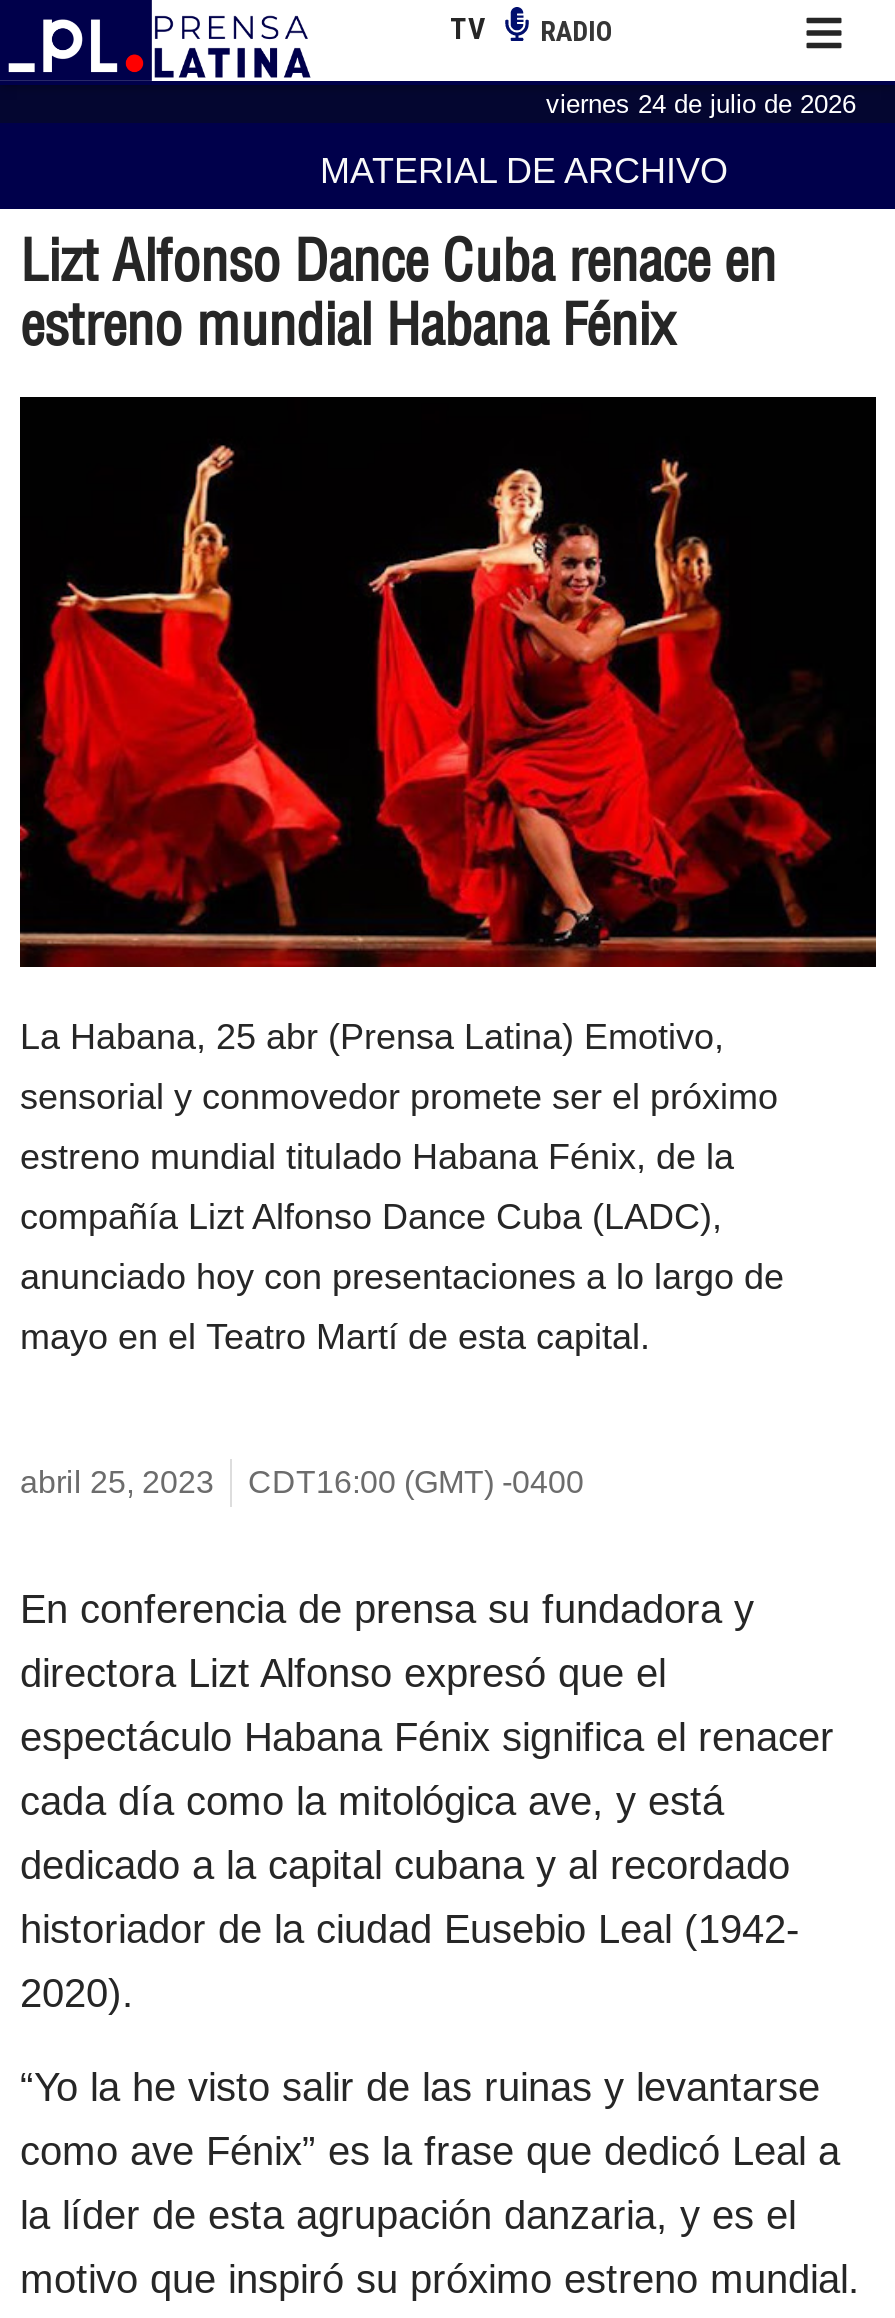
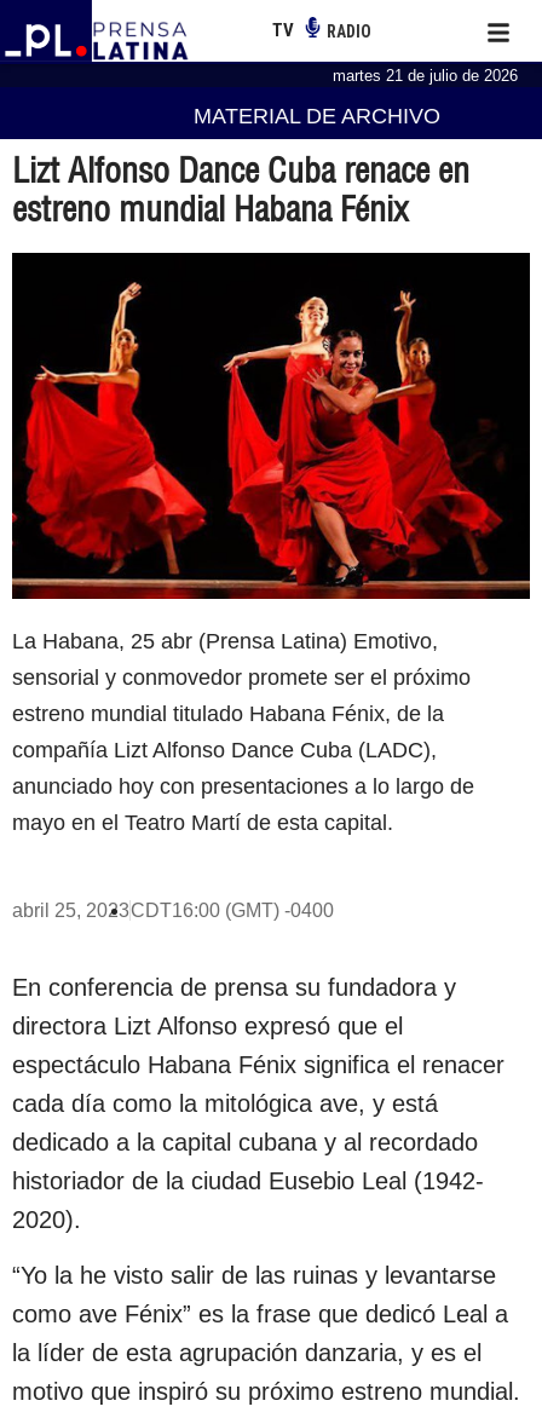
[546,88,856,118] viernes 24 de julio de 2026 -> [333,66,518,84] martes 21 de julio de 2026

